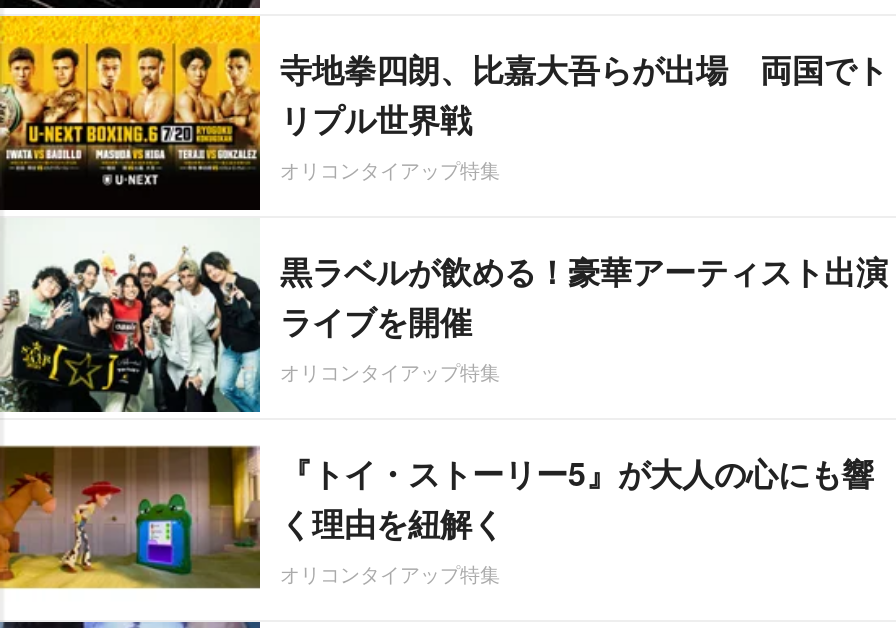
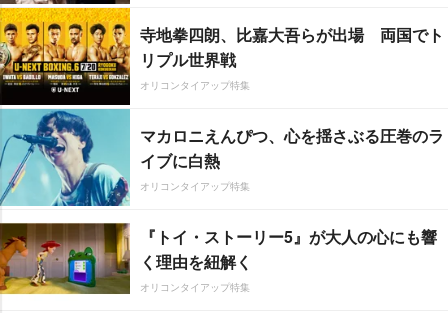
[6,218,888,414] [image] | 黒ラベルが飲める！豪華アーティスト出演 | ライブを開催 -> [3,108,444,207] [image] | マカロニえんぴつ、心を揺さぶる圧巻のラ | イブに白熱

